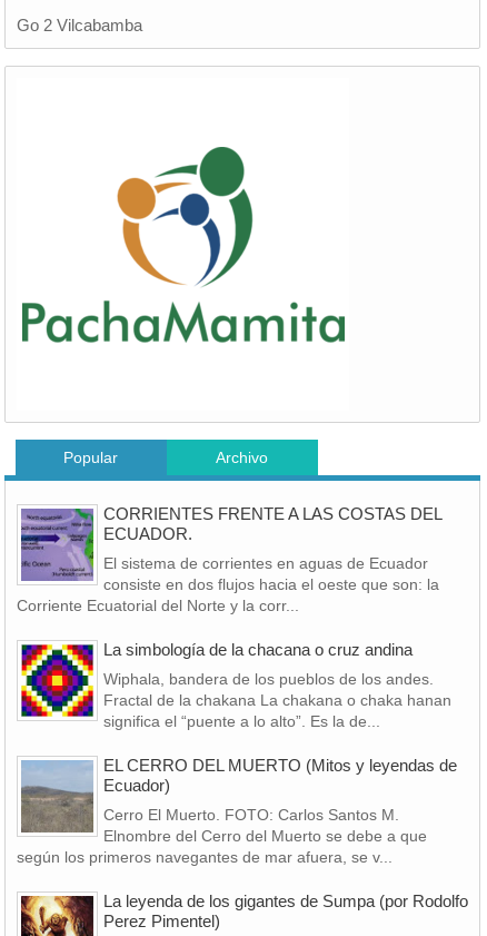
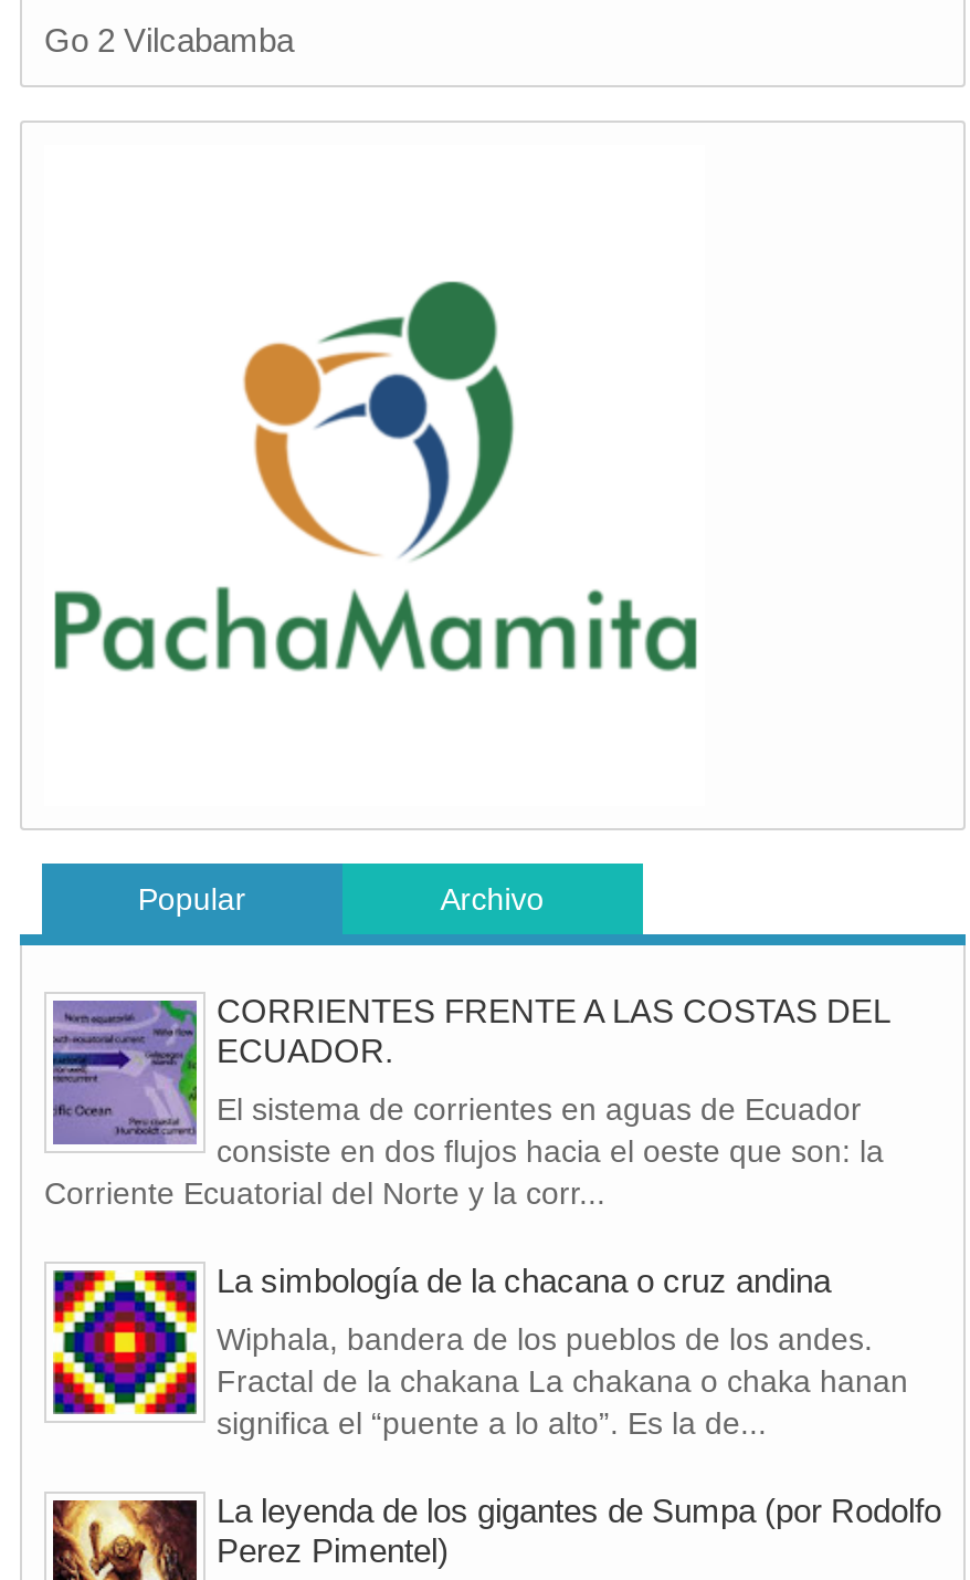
[17,755,457,865] [image] | EL CERRO DEL MUERTO (Mitos y leyendas de | Ecuador) | Cerro El Muerto. FOTO: Carlos Santos M. | Elnombre del Cerro del Muerto se debe a que | según los primeros navegantes de mar afuera, se v... -> none

